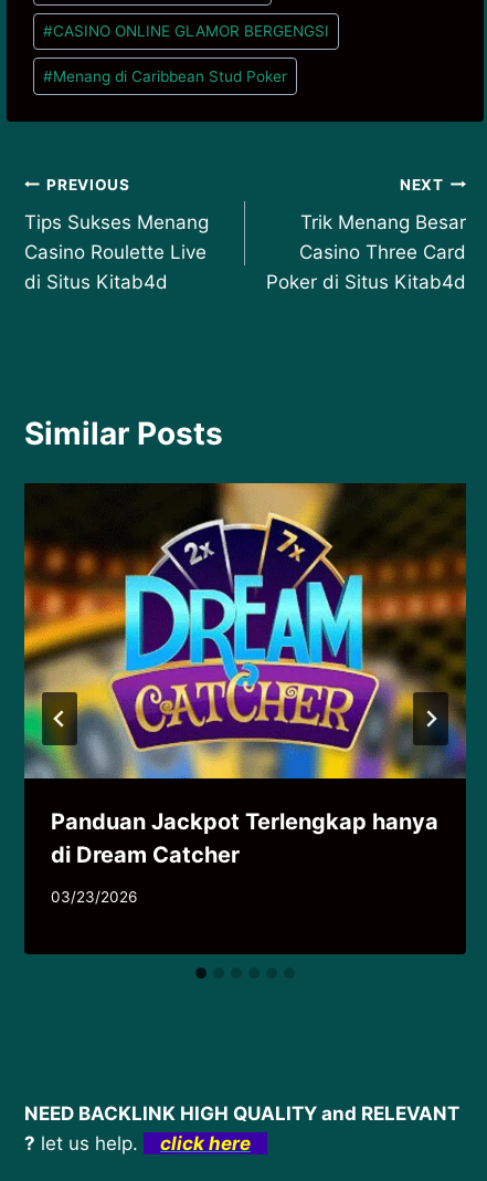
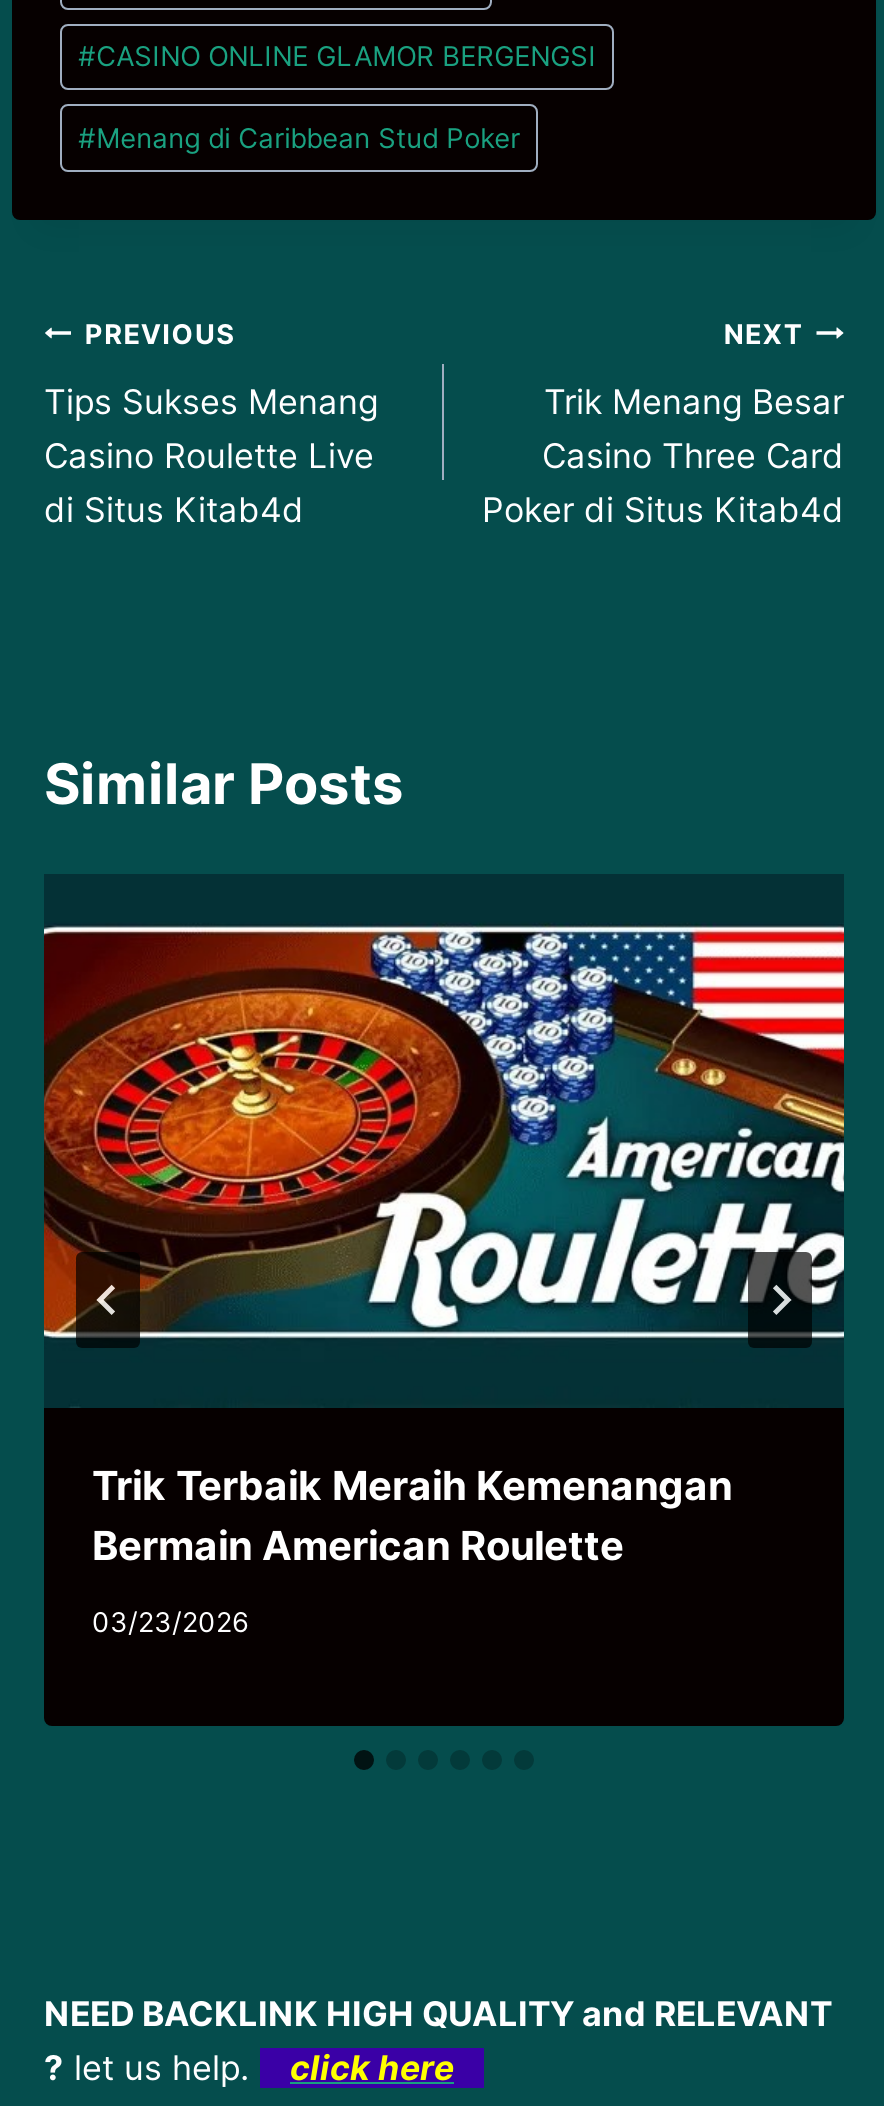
[23,482,467,868] [image] | Panduan Jackpot Terlengkap hanya | di Dream Catcher -> [42,874,846,1570] [image] | Trik Terbaik Meraih Kemenangan | Bermain American Roulette

